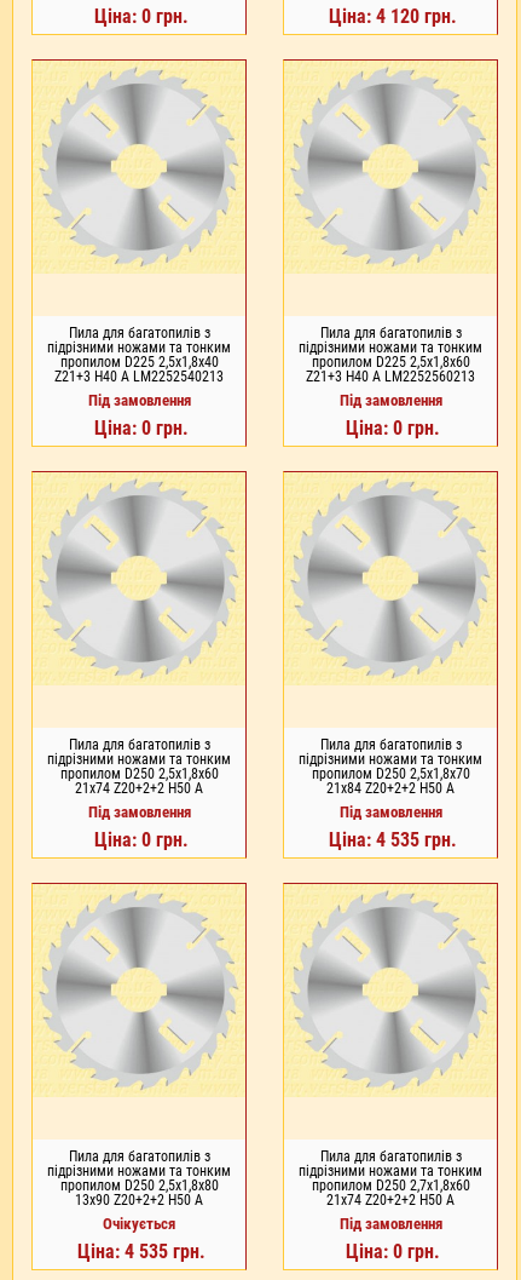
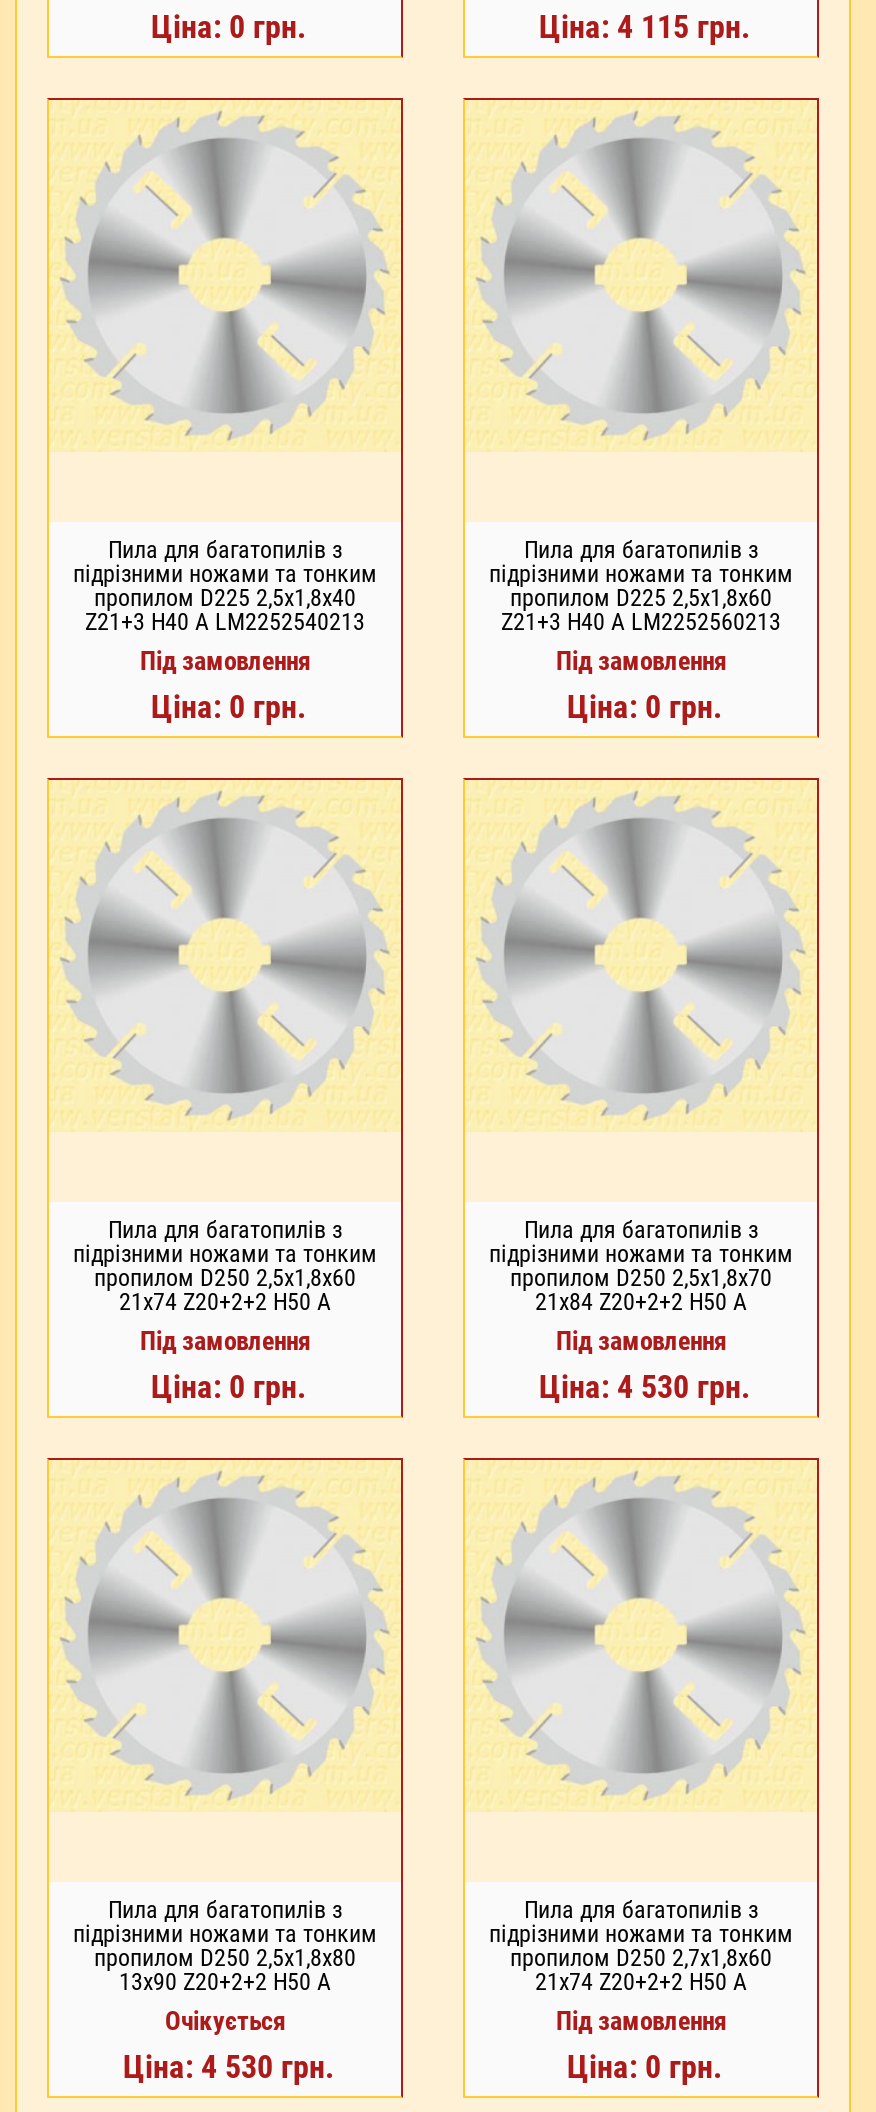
[329,5,457,28] Ціна: 4 120 грн. -> [539,8,751,46] Ціна: 4 115 грн.
[329,828,457,851] Ціна: 4 535 грн. -> [539,1368,751,1406] Ціна: 4 530 грн.
[77,1240,205,1263] Ціна: 4 535 грн. -> [123,2048,335,2086] Ціна: 4 530 грн.

